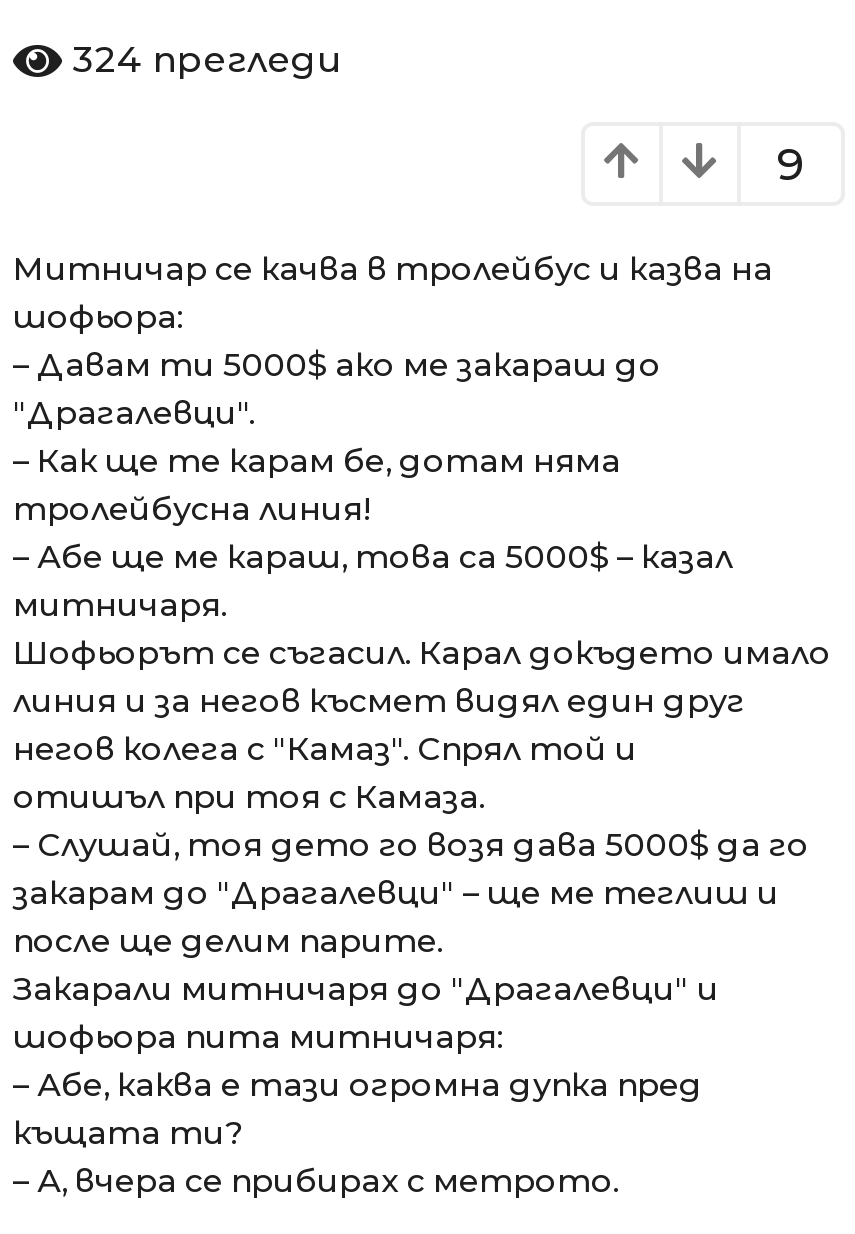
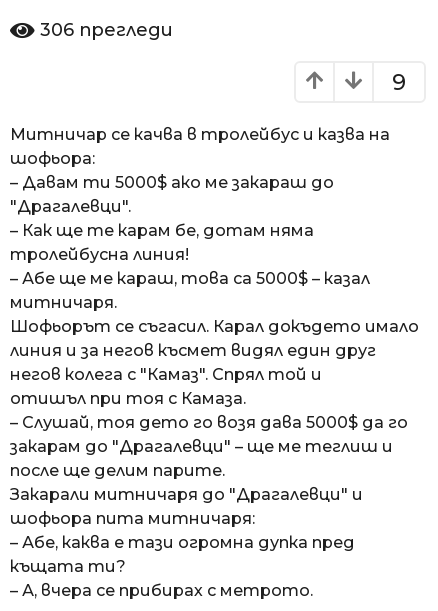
[73,37,341,81] 324 прегледи -> [40,19,173,41] 306 прегледи

